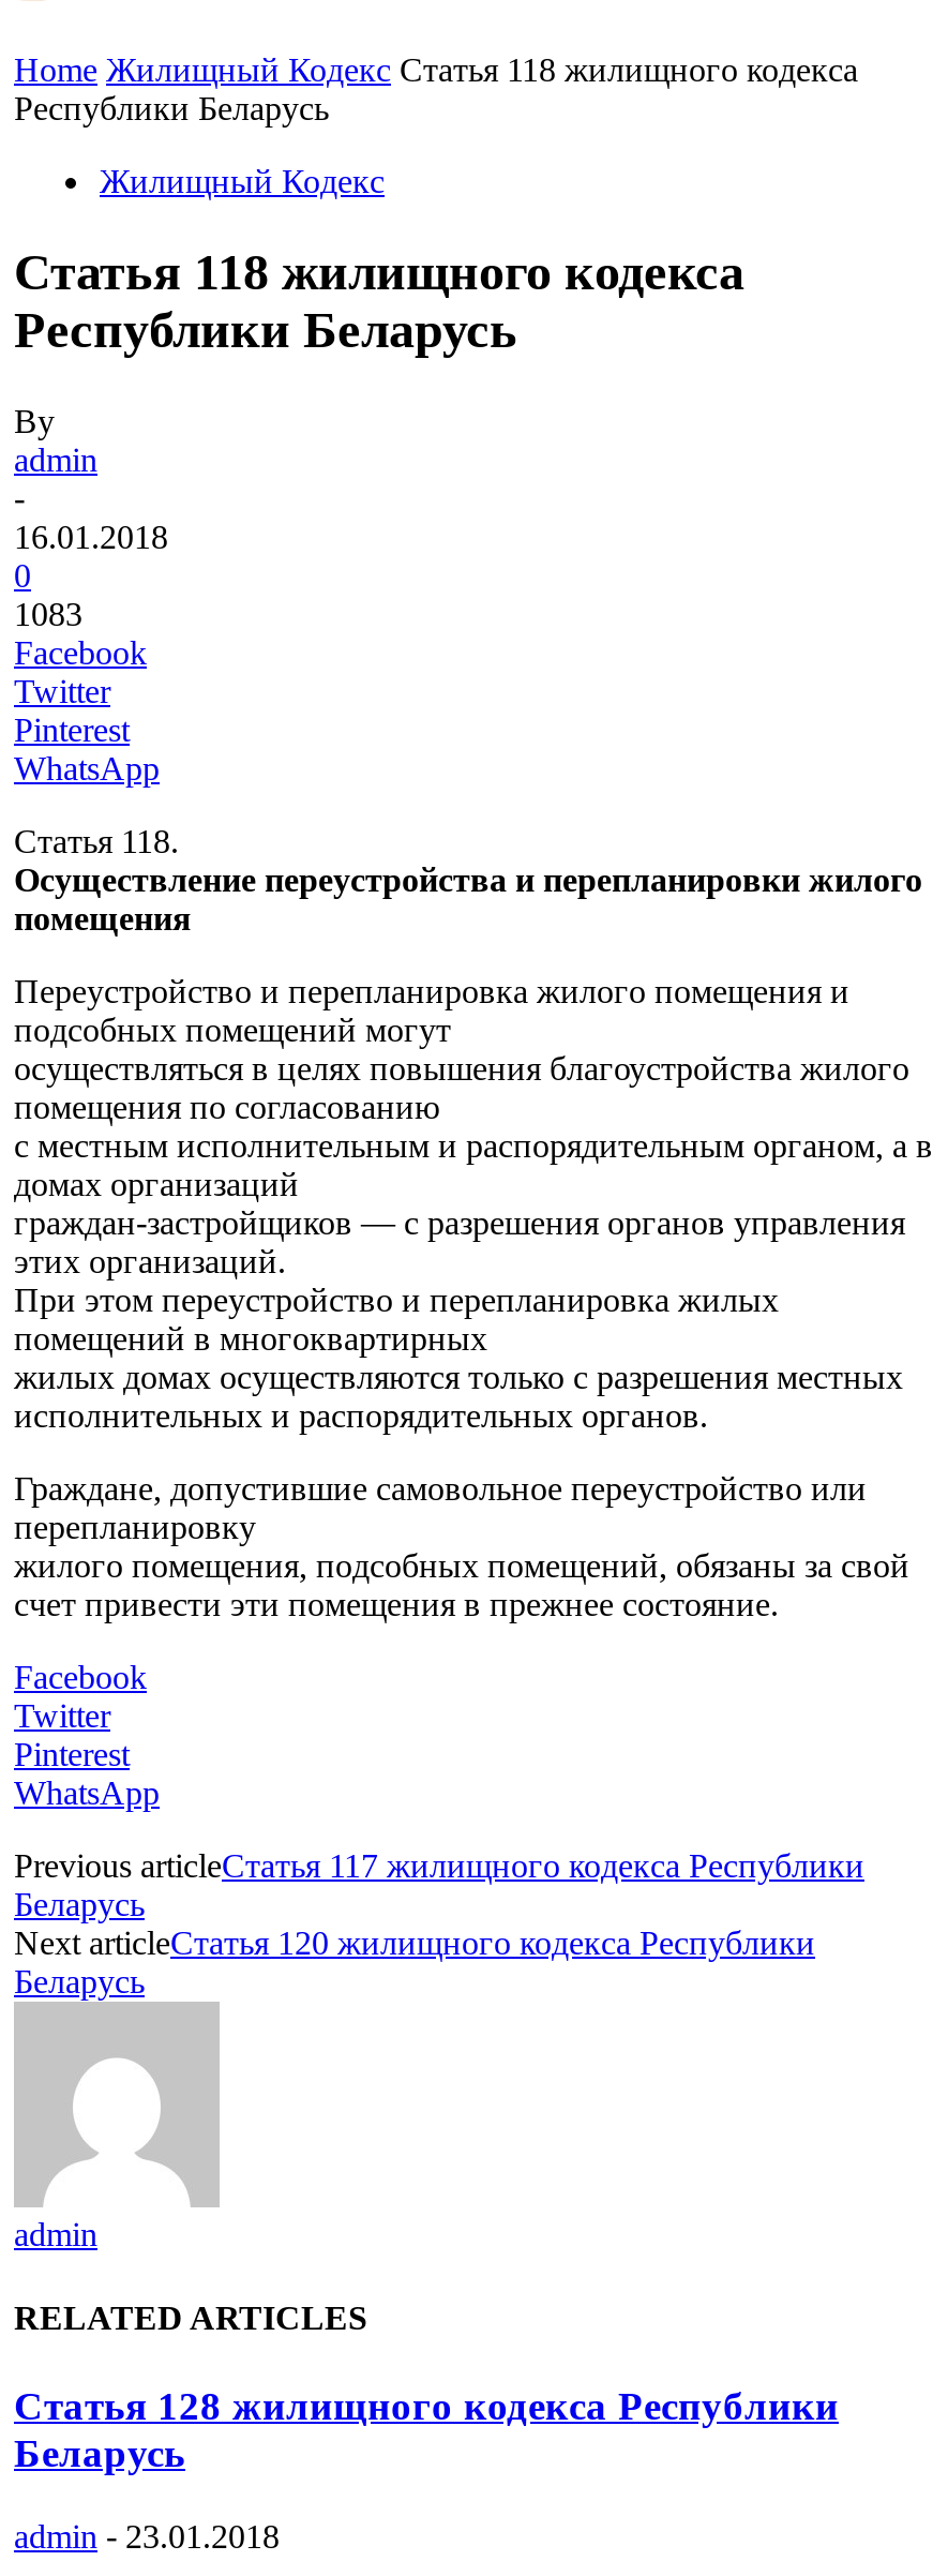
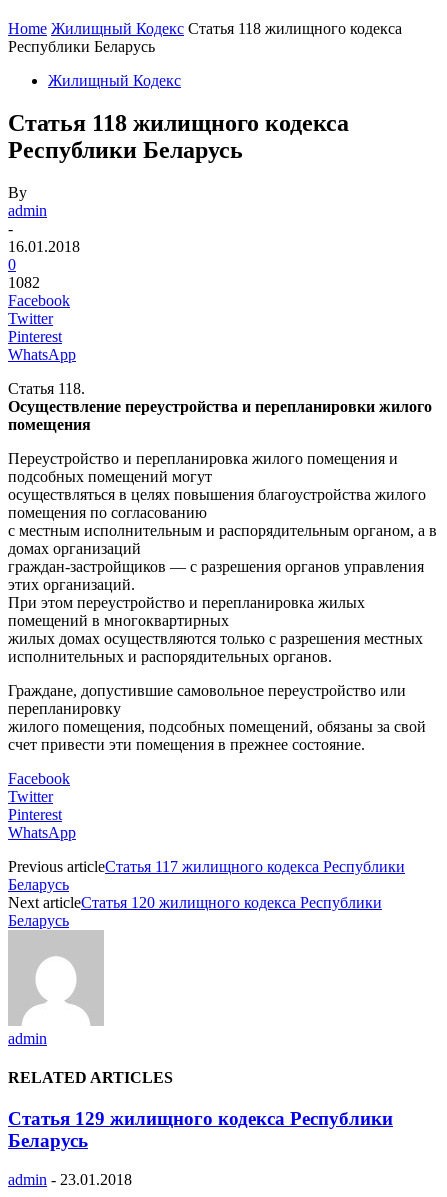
[14,595,82,632] 1083 -> [8,274,40,291] 1082
[14,2384,839,2429] Статья 128 жилищного кодекса Республики -> [8,1108,393,1129] Статья 129 жилищного кодекса Республики

